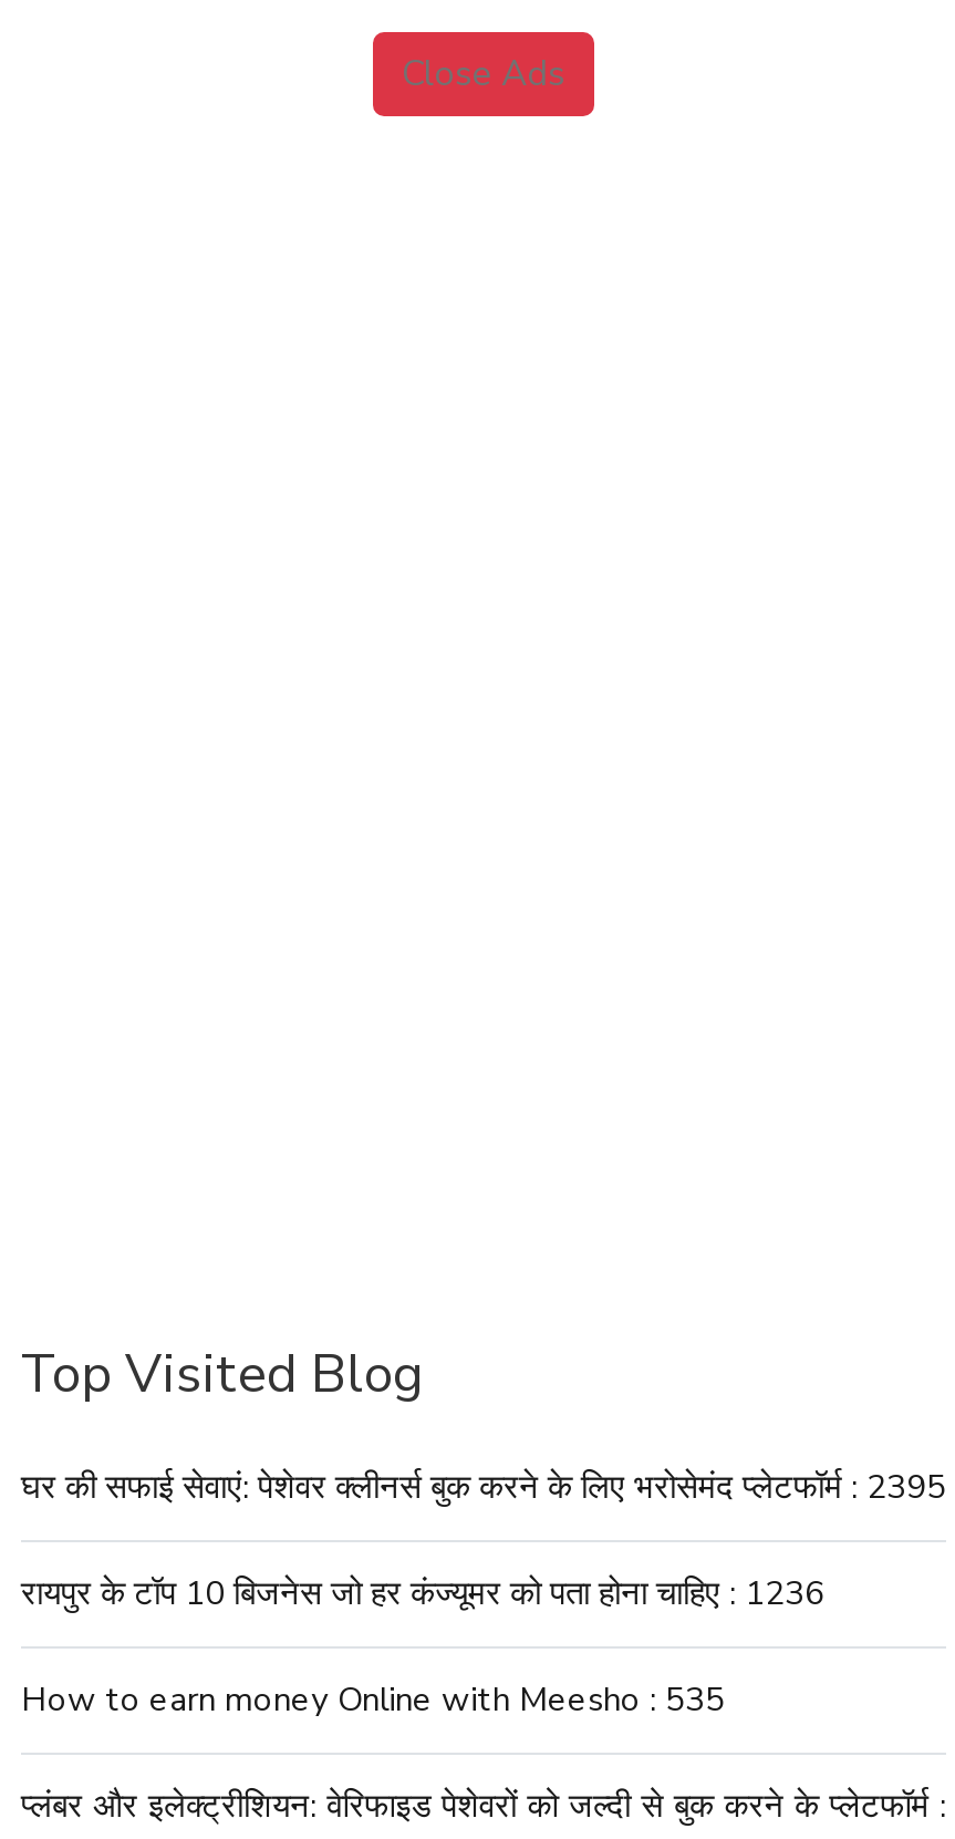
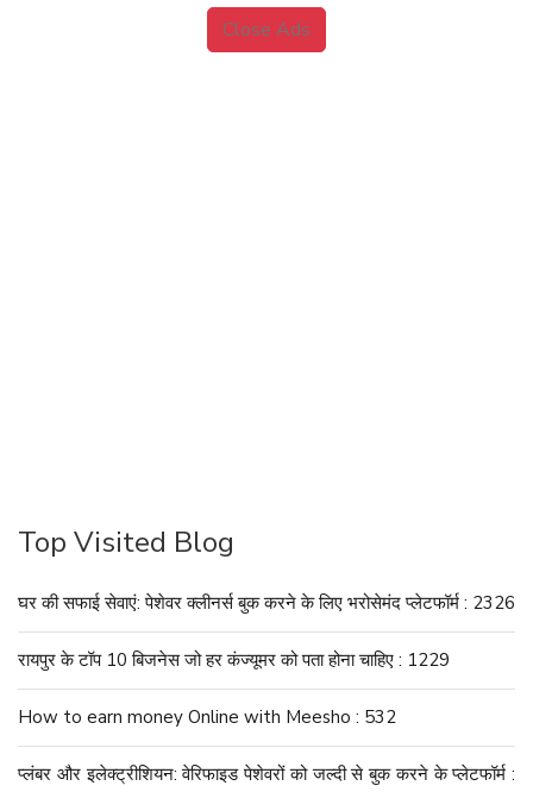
[21,1464,946,1509] घर की सफाई सेवाएं: पेशेवर क्लीनर्स बुक करने के लिए भरोसेमंद प्लेटफॉर्म : 2395 -> [18,591,515,615] घर की सफाई सेवाएं: पेशेवर क्लीनर्स बुक करने के लिए भरोसेमंद प्लेटफॉर्म : 2326
[21,1571,824,1615] रायपुर के टॉप 10 बिजनेस जो हर कंज्यूमर को पता होना चाहिए : 1236 -> [18,648,450,672] रायपुर के टॉप 10 बिजनेस जो हर कंज्यूमर को पता होना चाहिए : 1229
[21,1677,725,1721] How to earn money Online with Meesho : 535 -> [18,705,396,729] How to earn money Online with Meesho : 532

